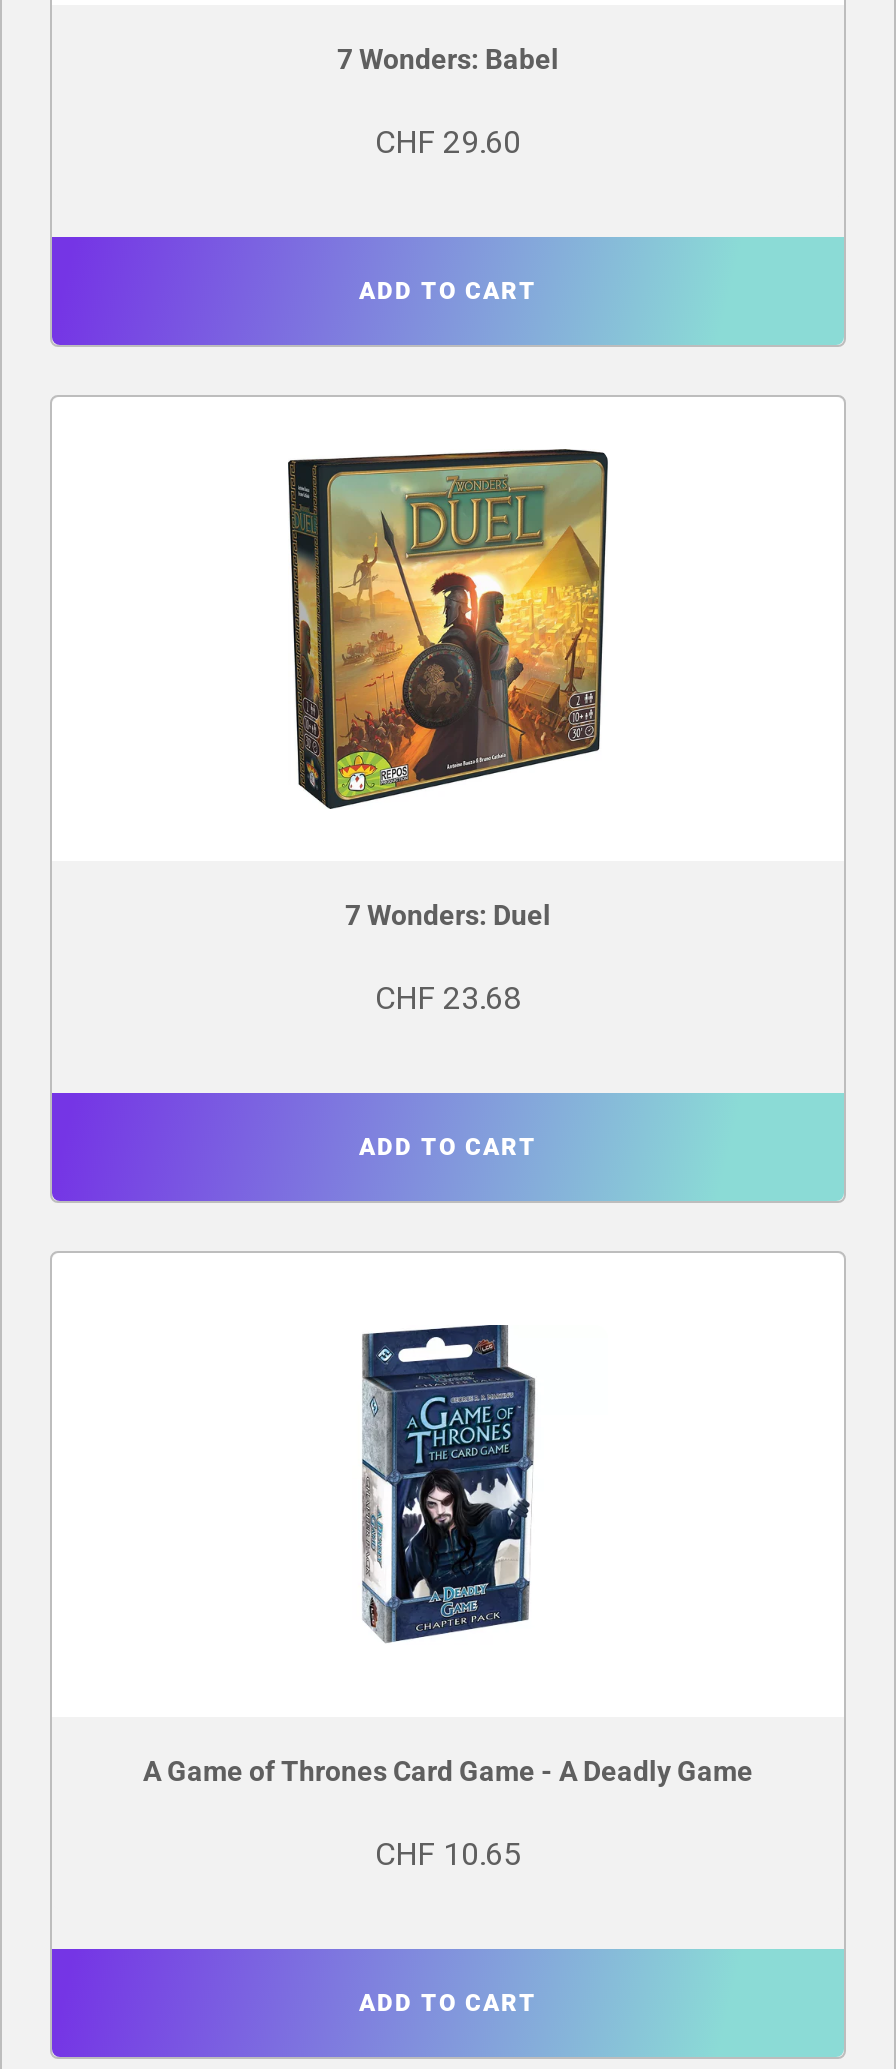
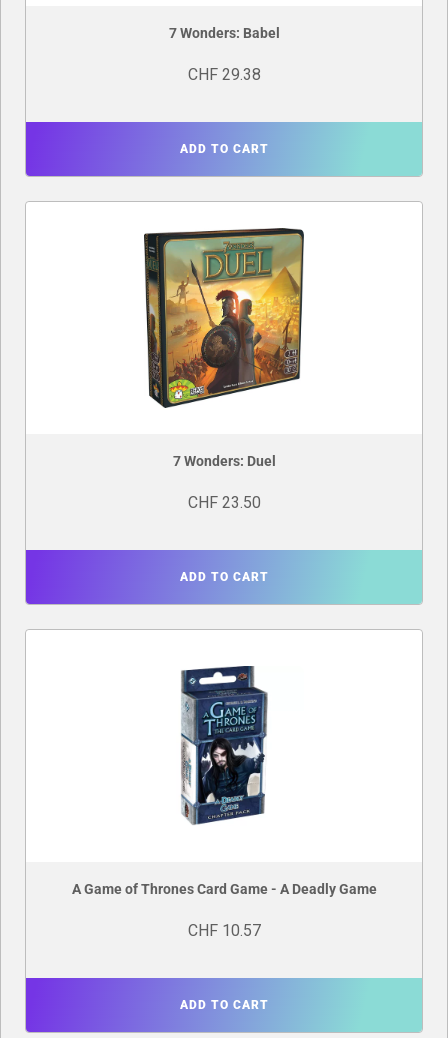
[375,123,521,161] CHF 29.60 -> [187,65,260,84] CHF 29.38
[375,979,521,1017] CHF 23.68 -> [187,493,260,512] CHF 23.50
[375,1835,521,1873] CHF 10.65 -> [187,921,260,940] CHF 10.57

